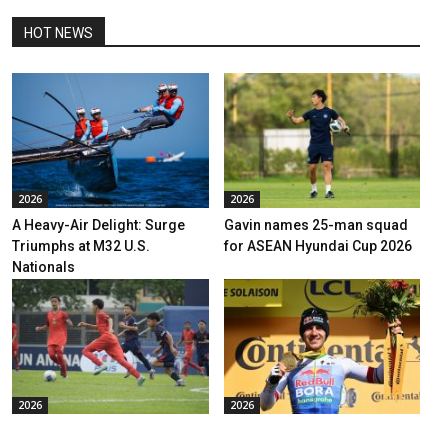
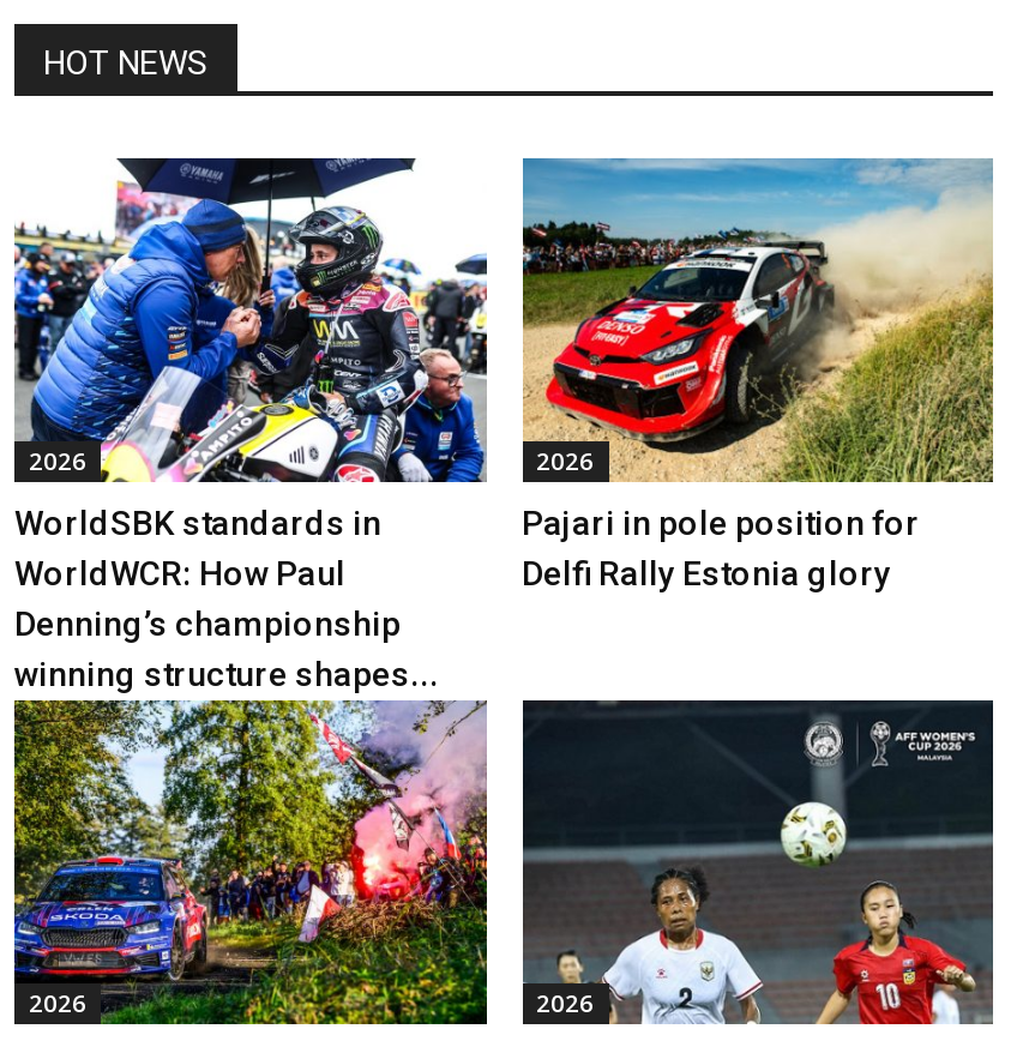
[11,72,210,275] [image] | A Heavy-Air Delight: Surge | Triumphs at M32 U.S. | Nationals -> [12,156,489,693] [image] | WorldSBK standards in | WorldWCR: How Paul | Denning’s championship | winning structure shapes...
[223,72,420,254] [image] | Gavin names 25-man squad | for ASEAN Hyundai Cup 2026 -> [520,156,993,592] [image] | Pajari in pole position for | Delfi Rally Estonia glory
[11,280,210,415] [image] -> [12,700,489,1027] [image]
[223,278,421,415] [image] -> [520,698,995,1027] [image]

